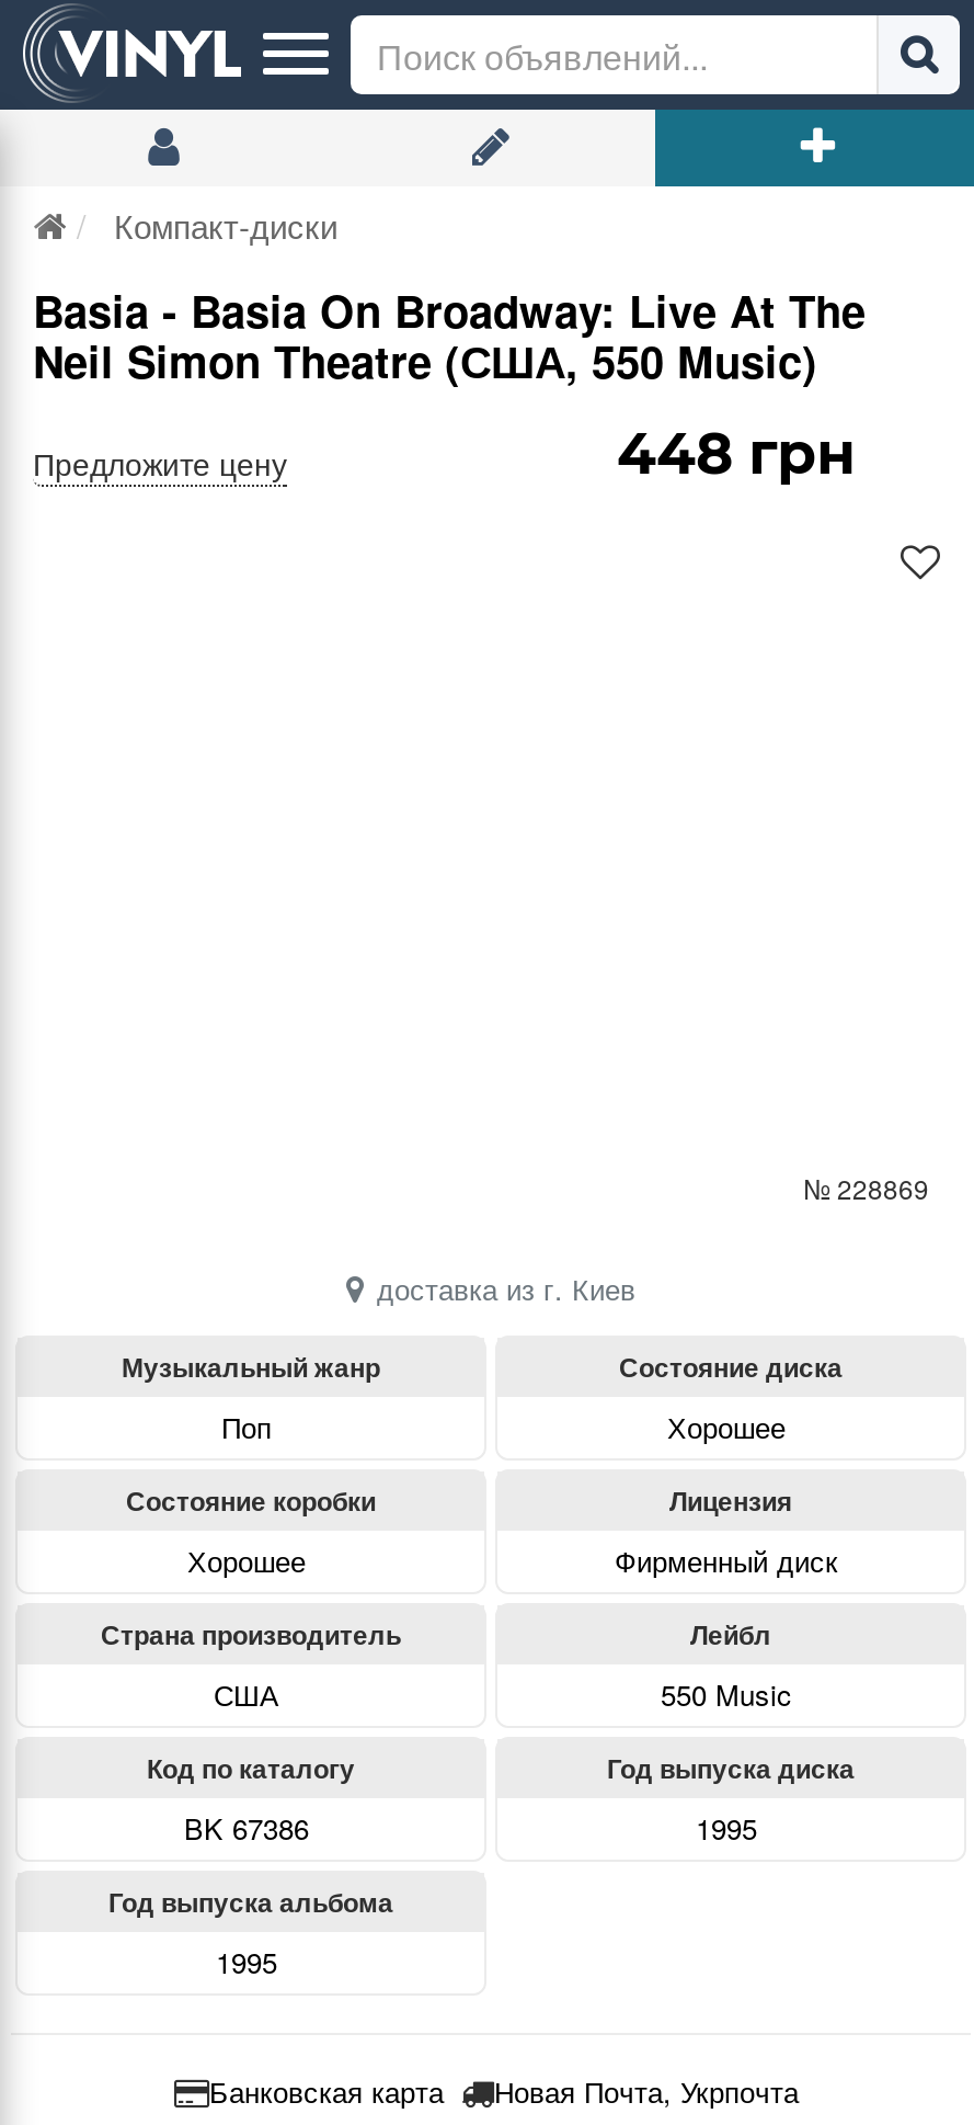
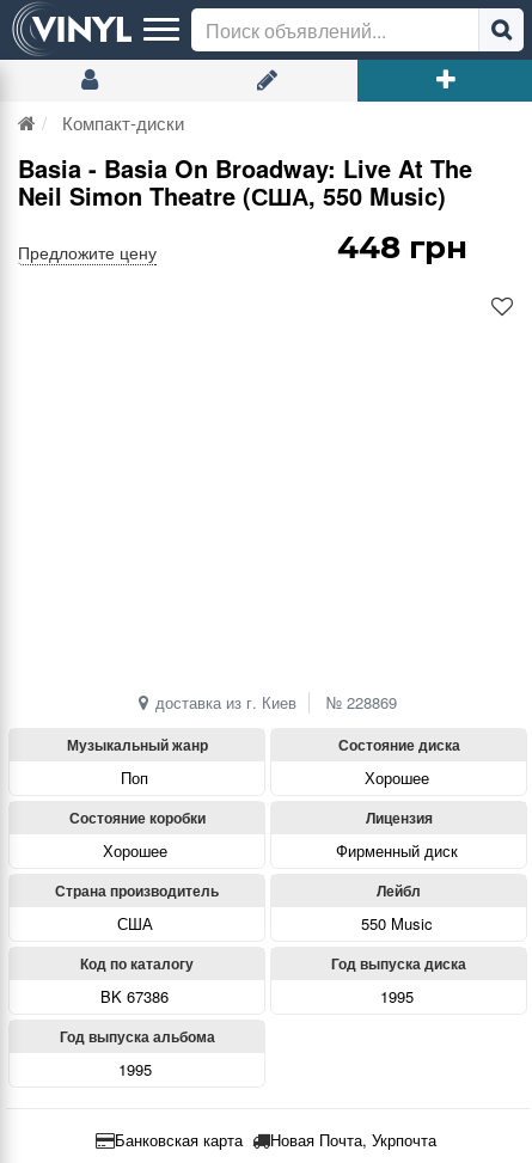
[804,1168,929,1205] № 228869 -> none
none -> [326,691,397,713] № 228869

